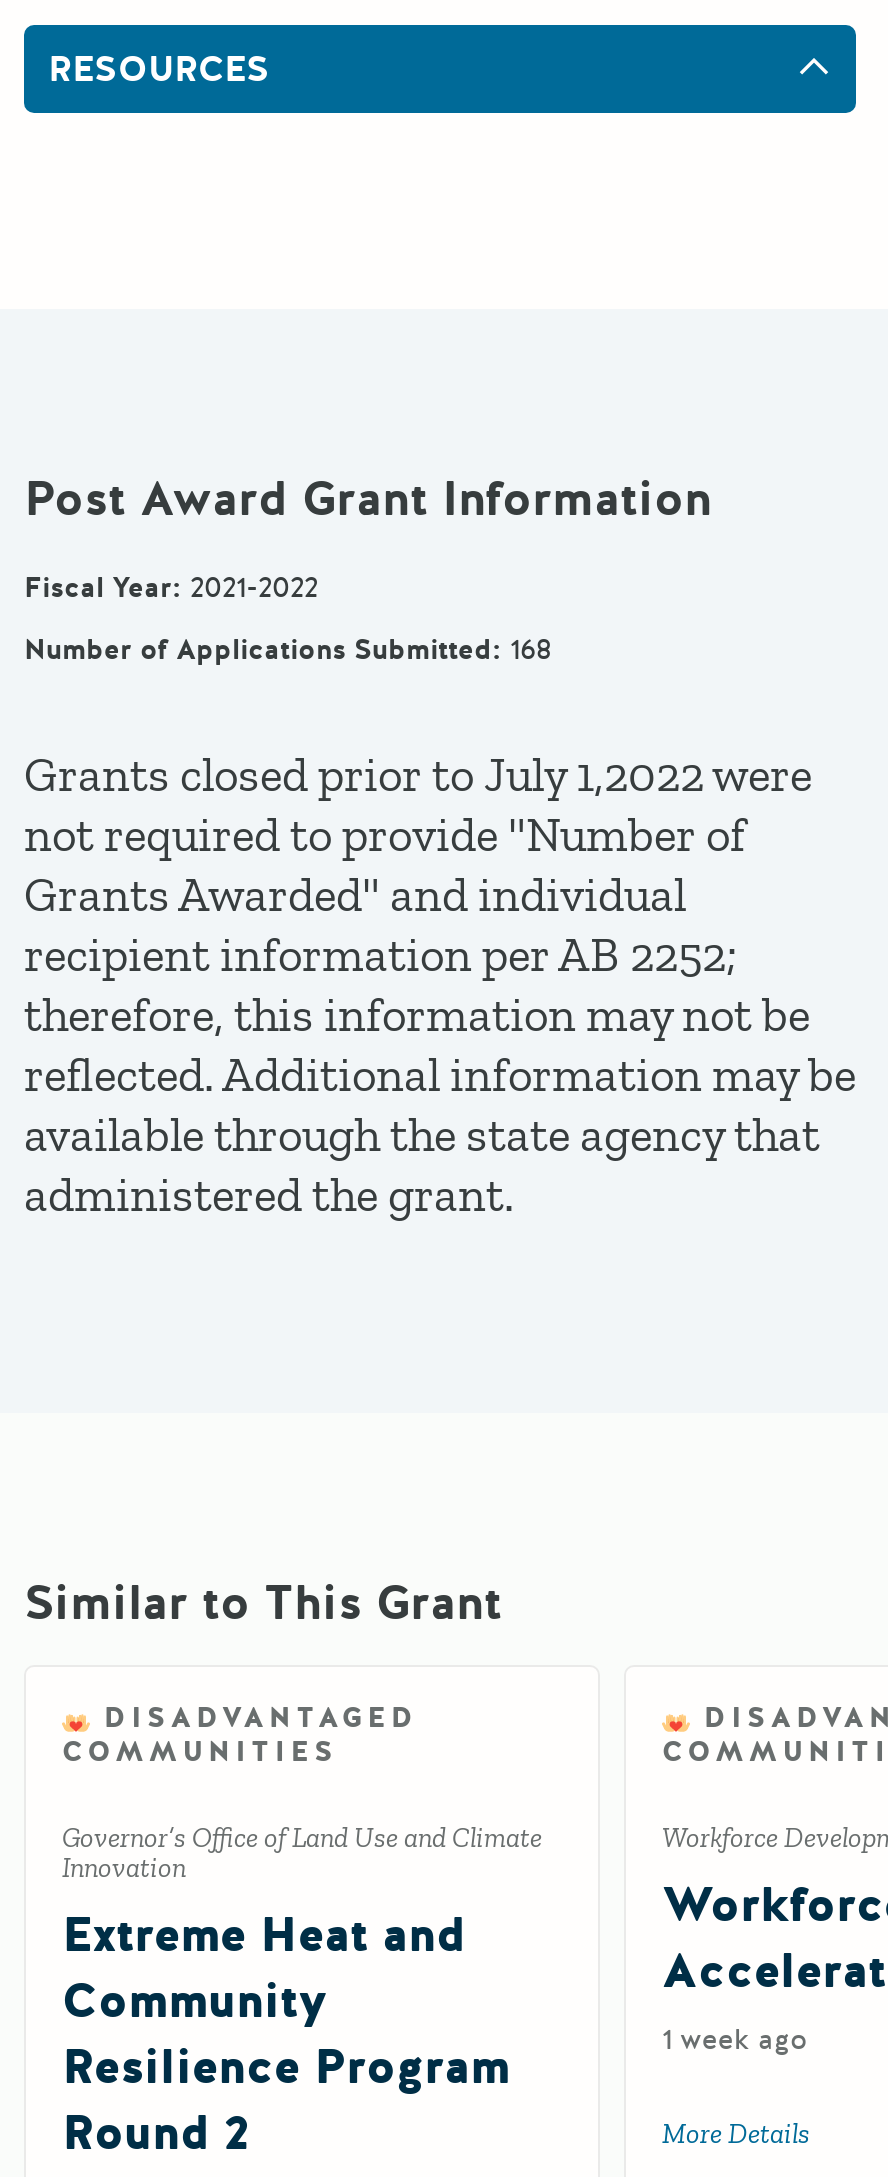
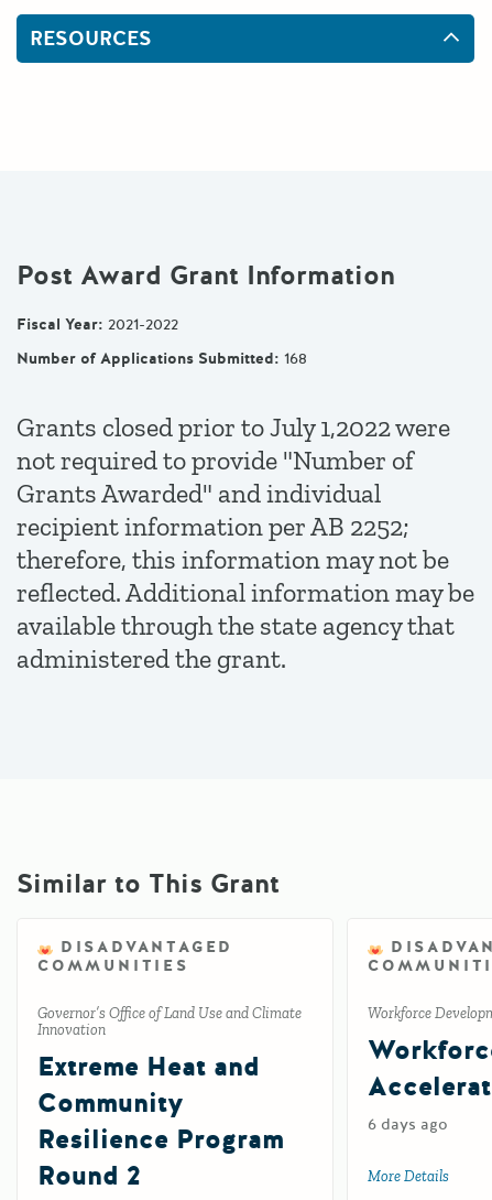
[662,2022,808,2060] 1 week ago -> [368,1115,448,1136] 6 days ago

